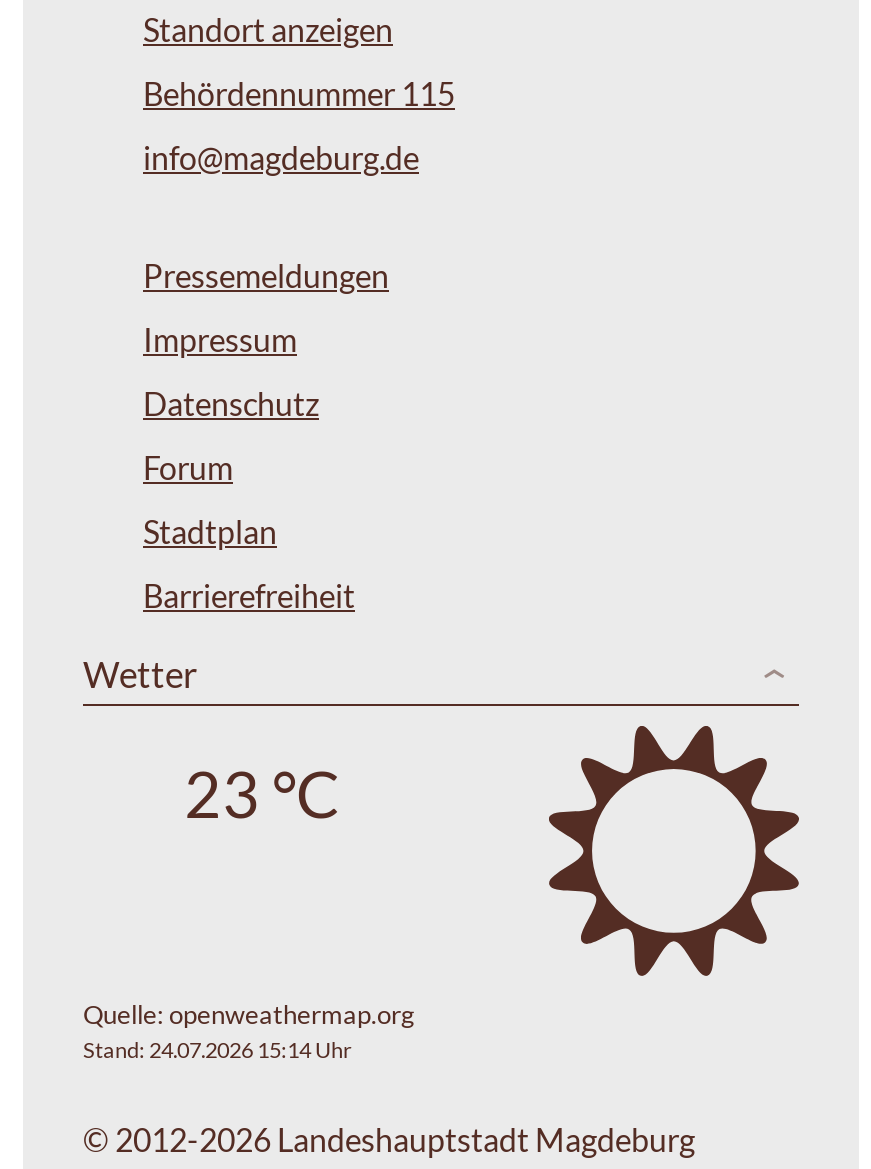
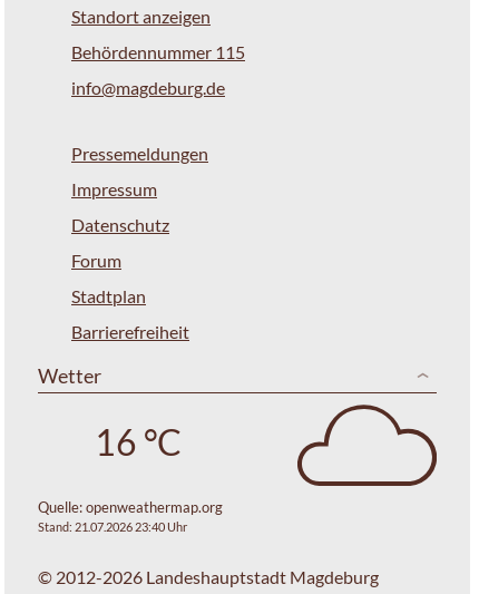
[547,724,801,974] [image] -> [296,403,438,487] [image]
[184,753,340,831] 23 °C -> [94,420,181,463] 16 °C
[83,1036,351,1062] Stand: 24.07.2026 15:14 Uhr -> [38,519,187,534] Stand: 21.07.2026 23:40 Uhr

